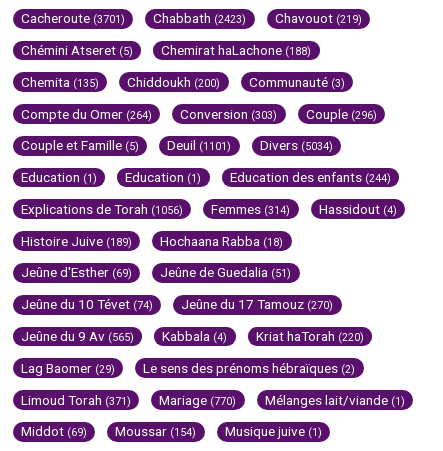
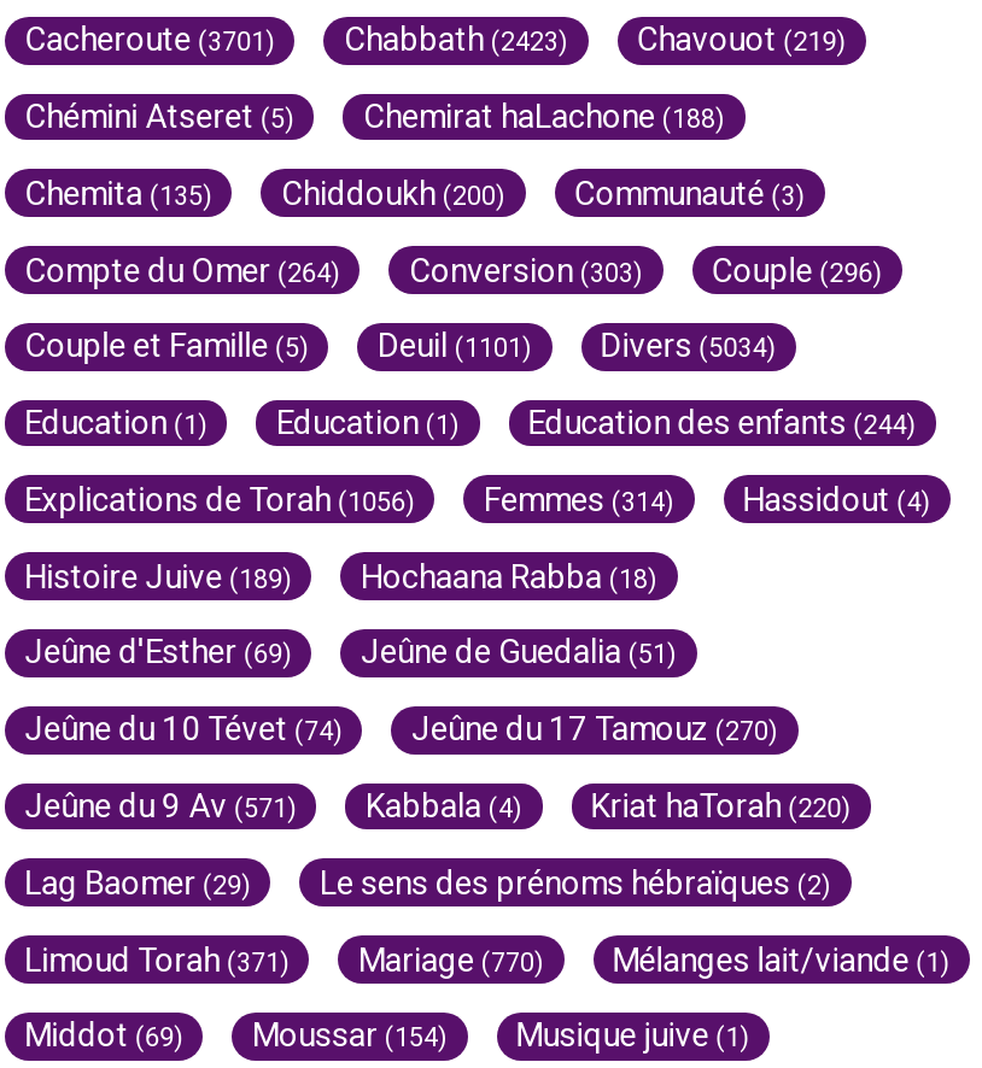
[21,328,364,344] Jeûne du 9 Av (565) Kabbala (4) Kriat haTorah (220) -> [25,786,851,825] Jeûne du 9 Av (571) Kabbala (4) Kriat haTorah (220)

